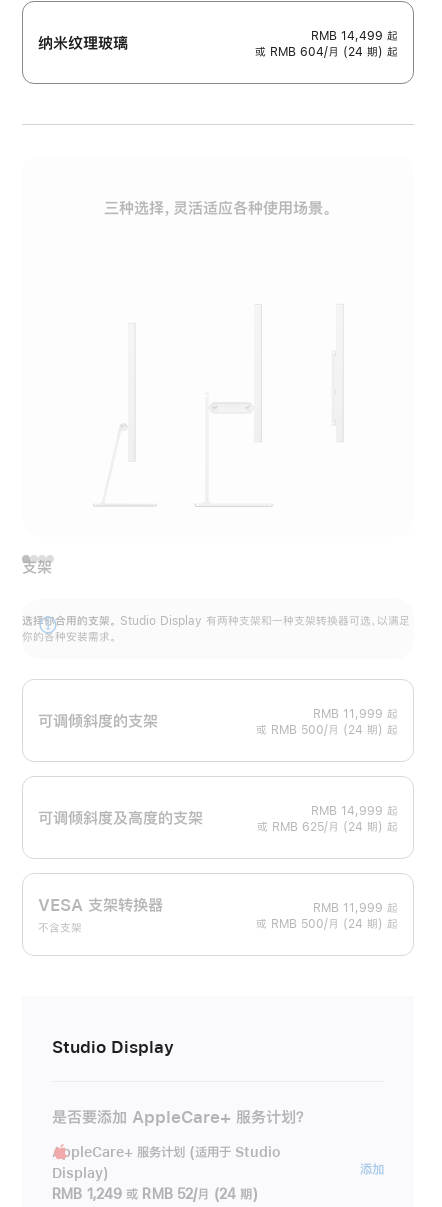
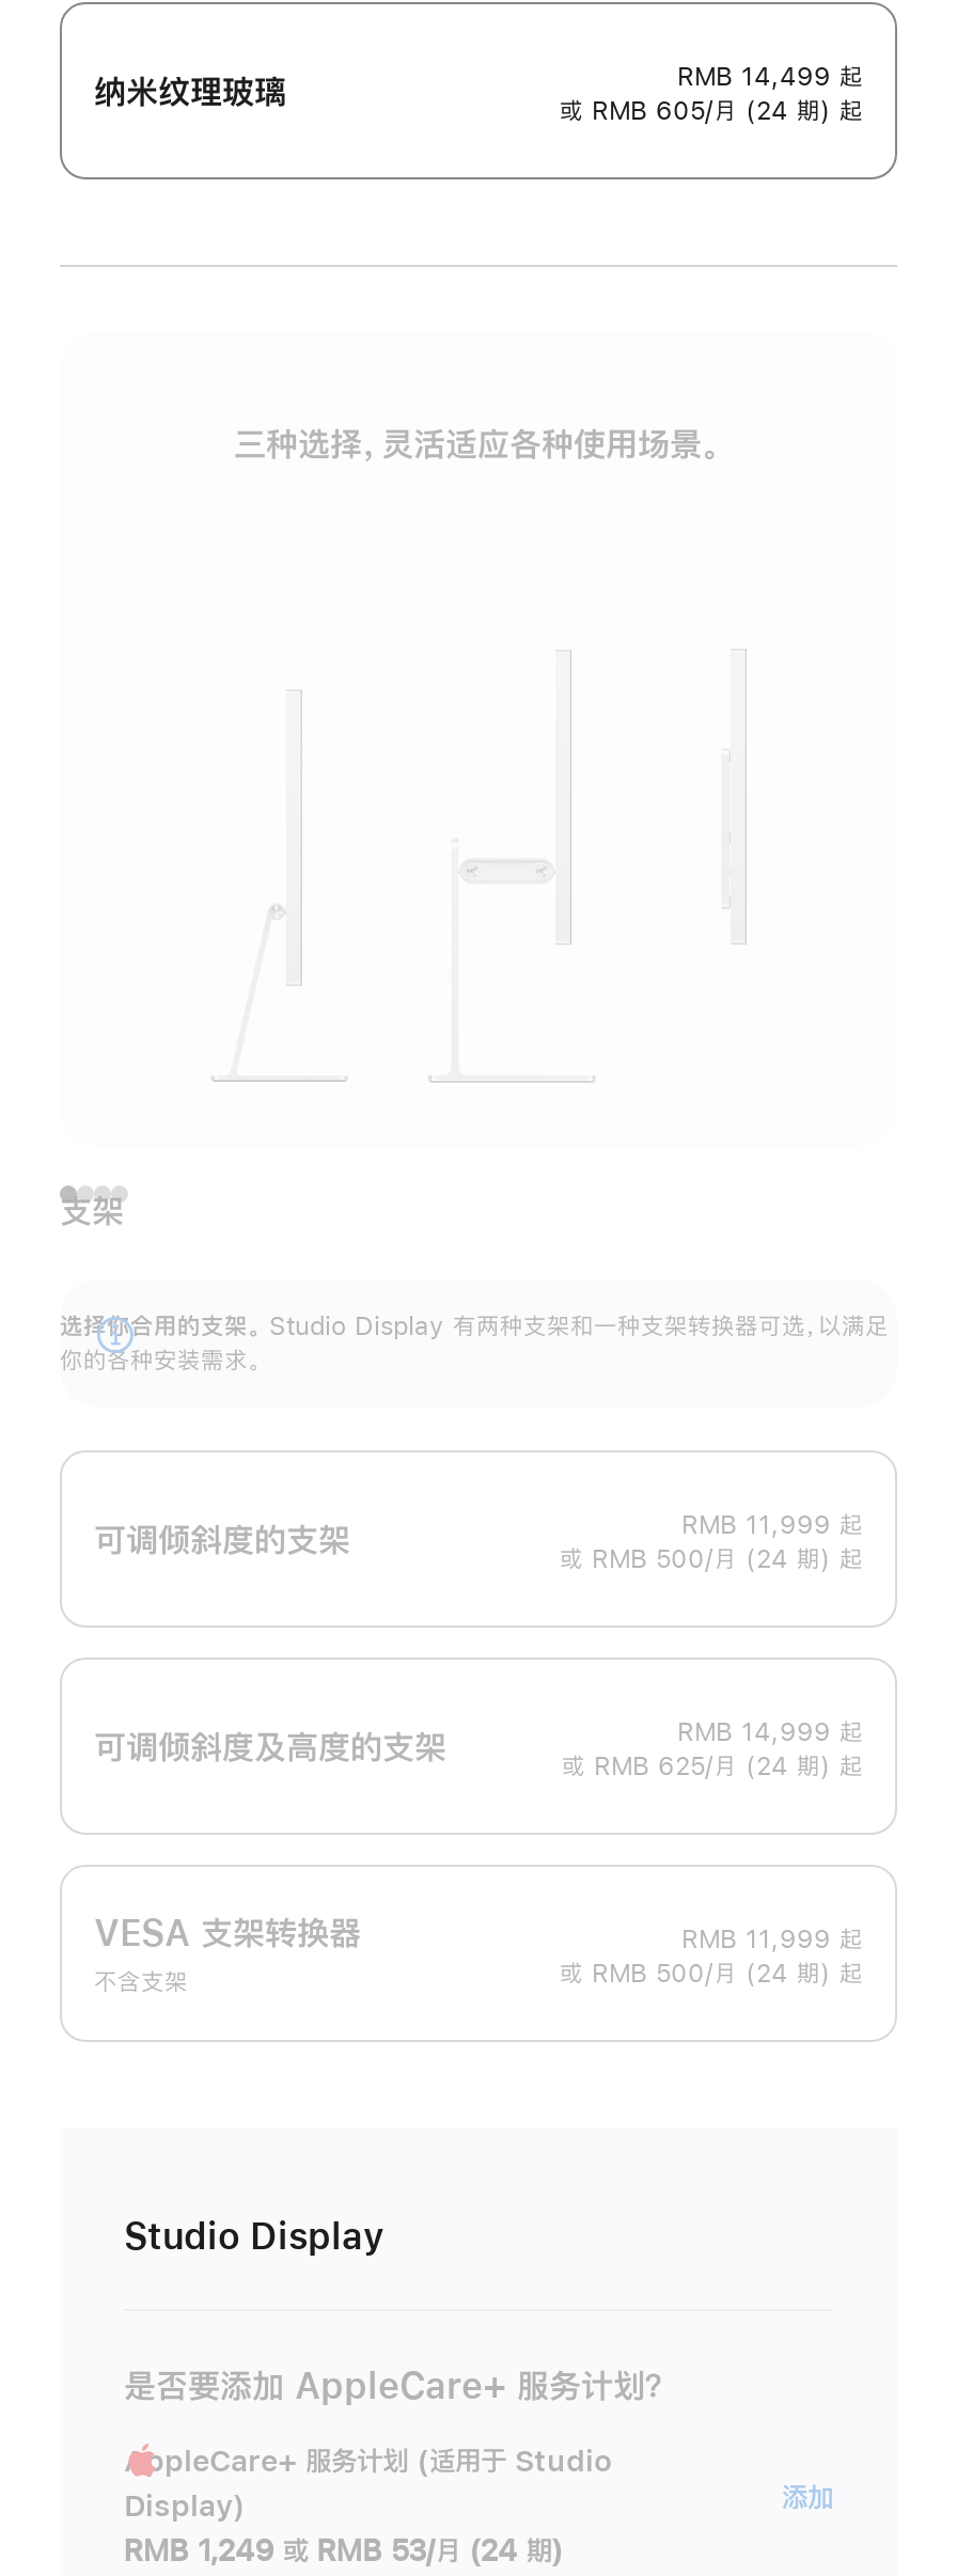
[255,46,398,58] 或 RMB 604/月 (24 期) 起 -> [560,99,863,124] 或 RMB 605/月 (24 期) 起
[52,1187,258,1201] RMB 1,249 或 RMB 52/月 (24 期) -> [124,2536,563,2566] RMB 1,249 或 RMB 53/月 (24 期)

